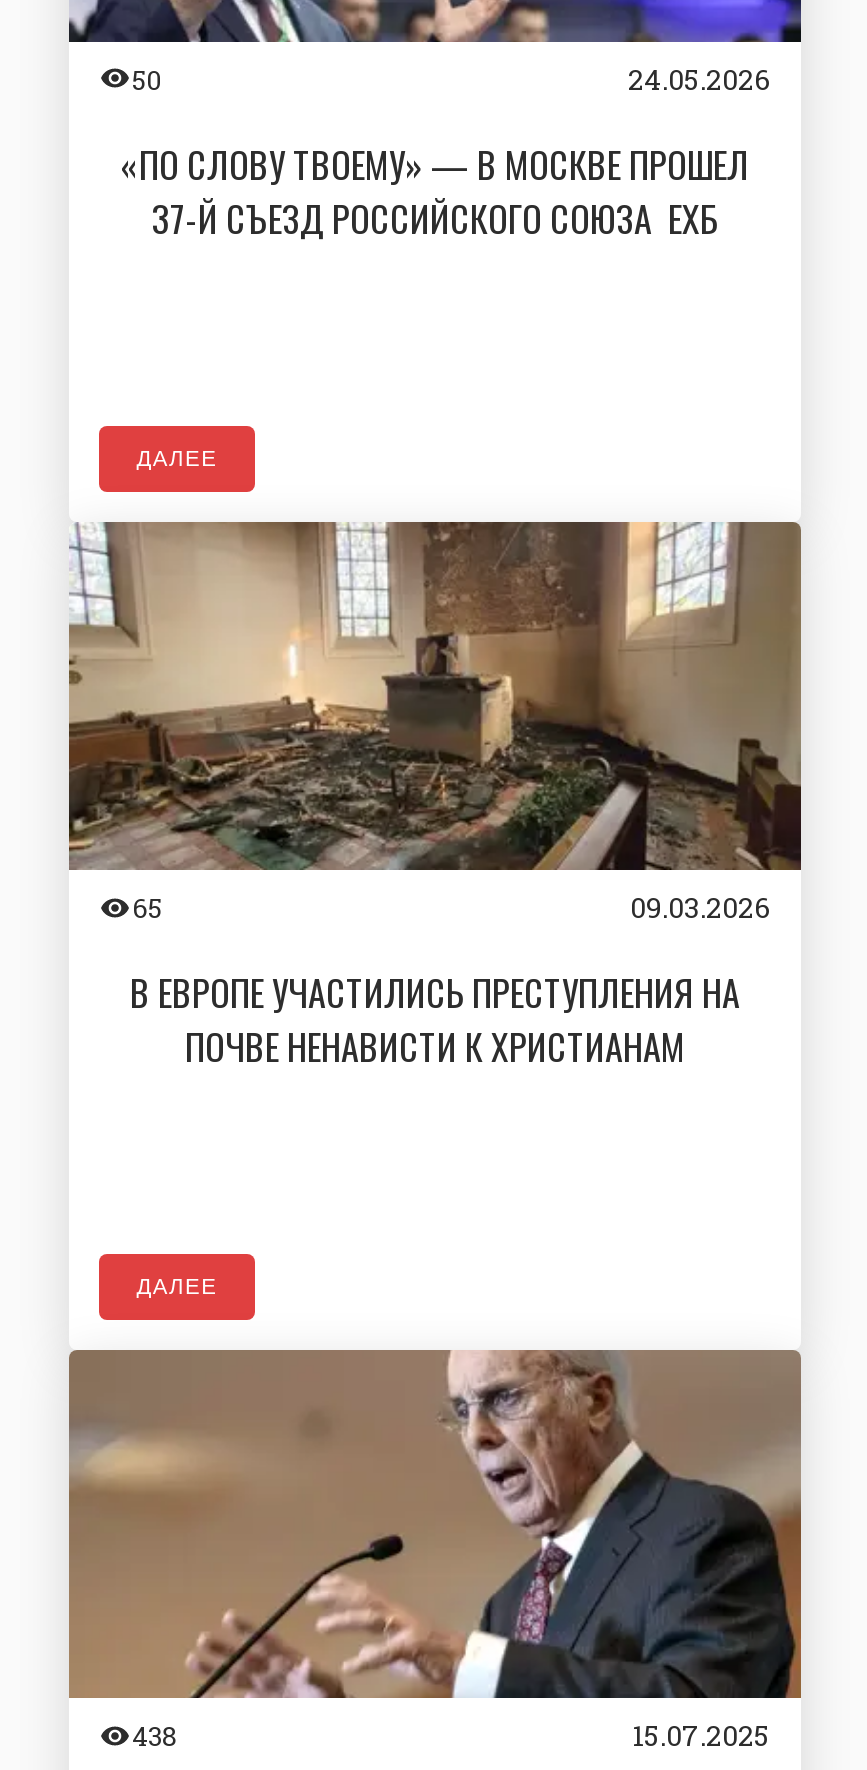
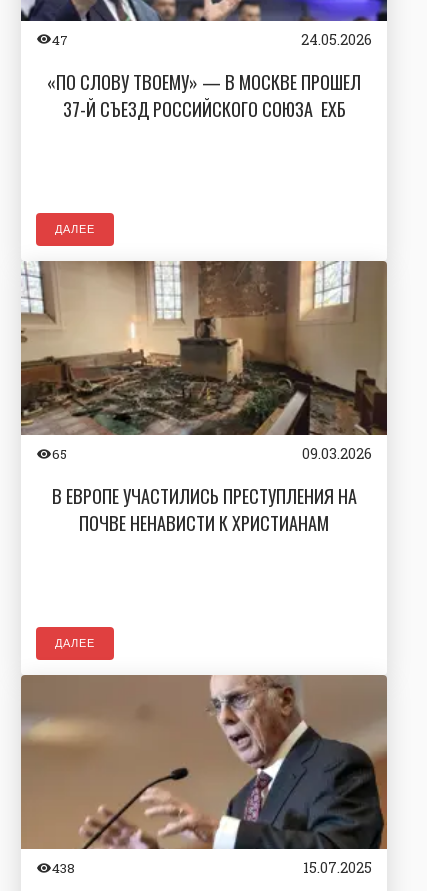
[132,62,162,98] 50 -> [52,31,68,49] 47

